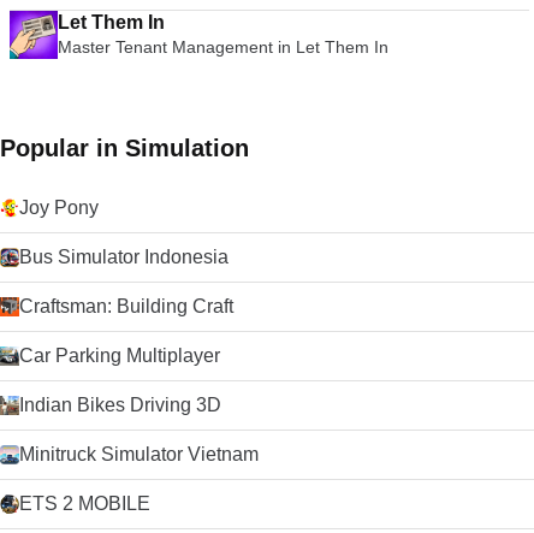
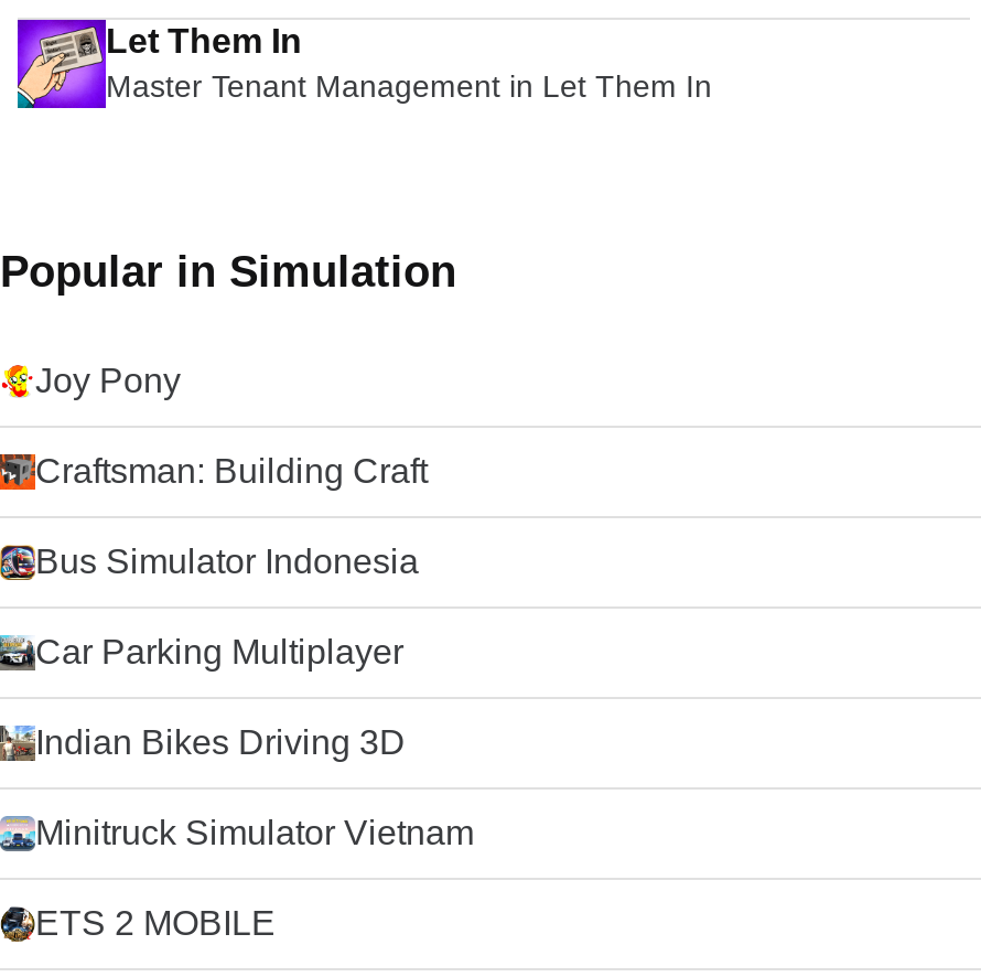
moved [19,247,229,267] -> [35,543,419,580]: Bus Simulator Indonesia
moved [19,296,233,316] -> [35,452,428,490]: Craftsman: Building Craft

